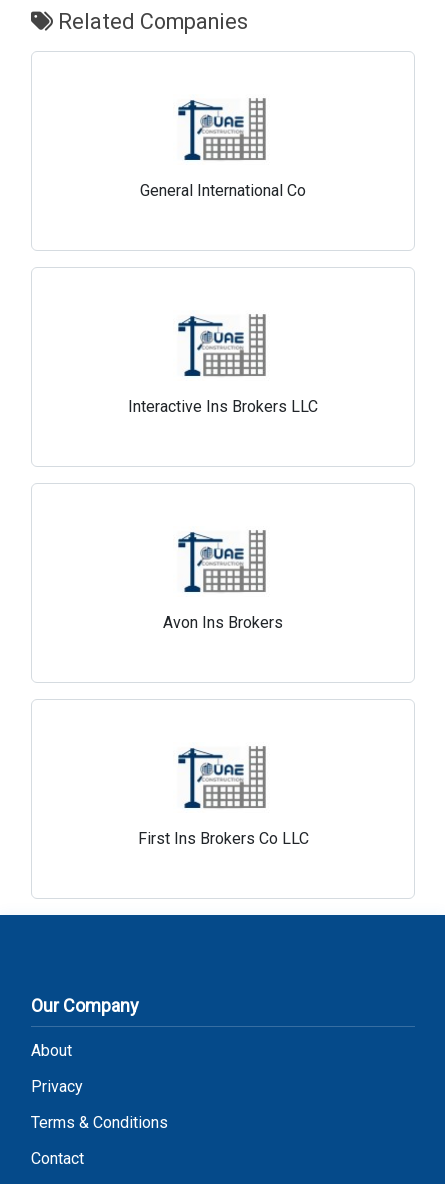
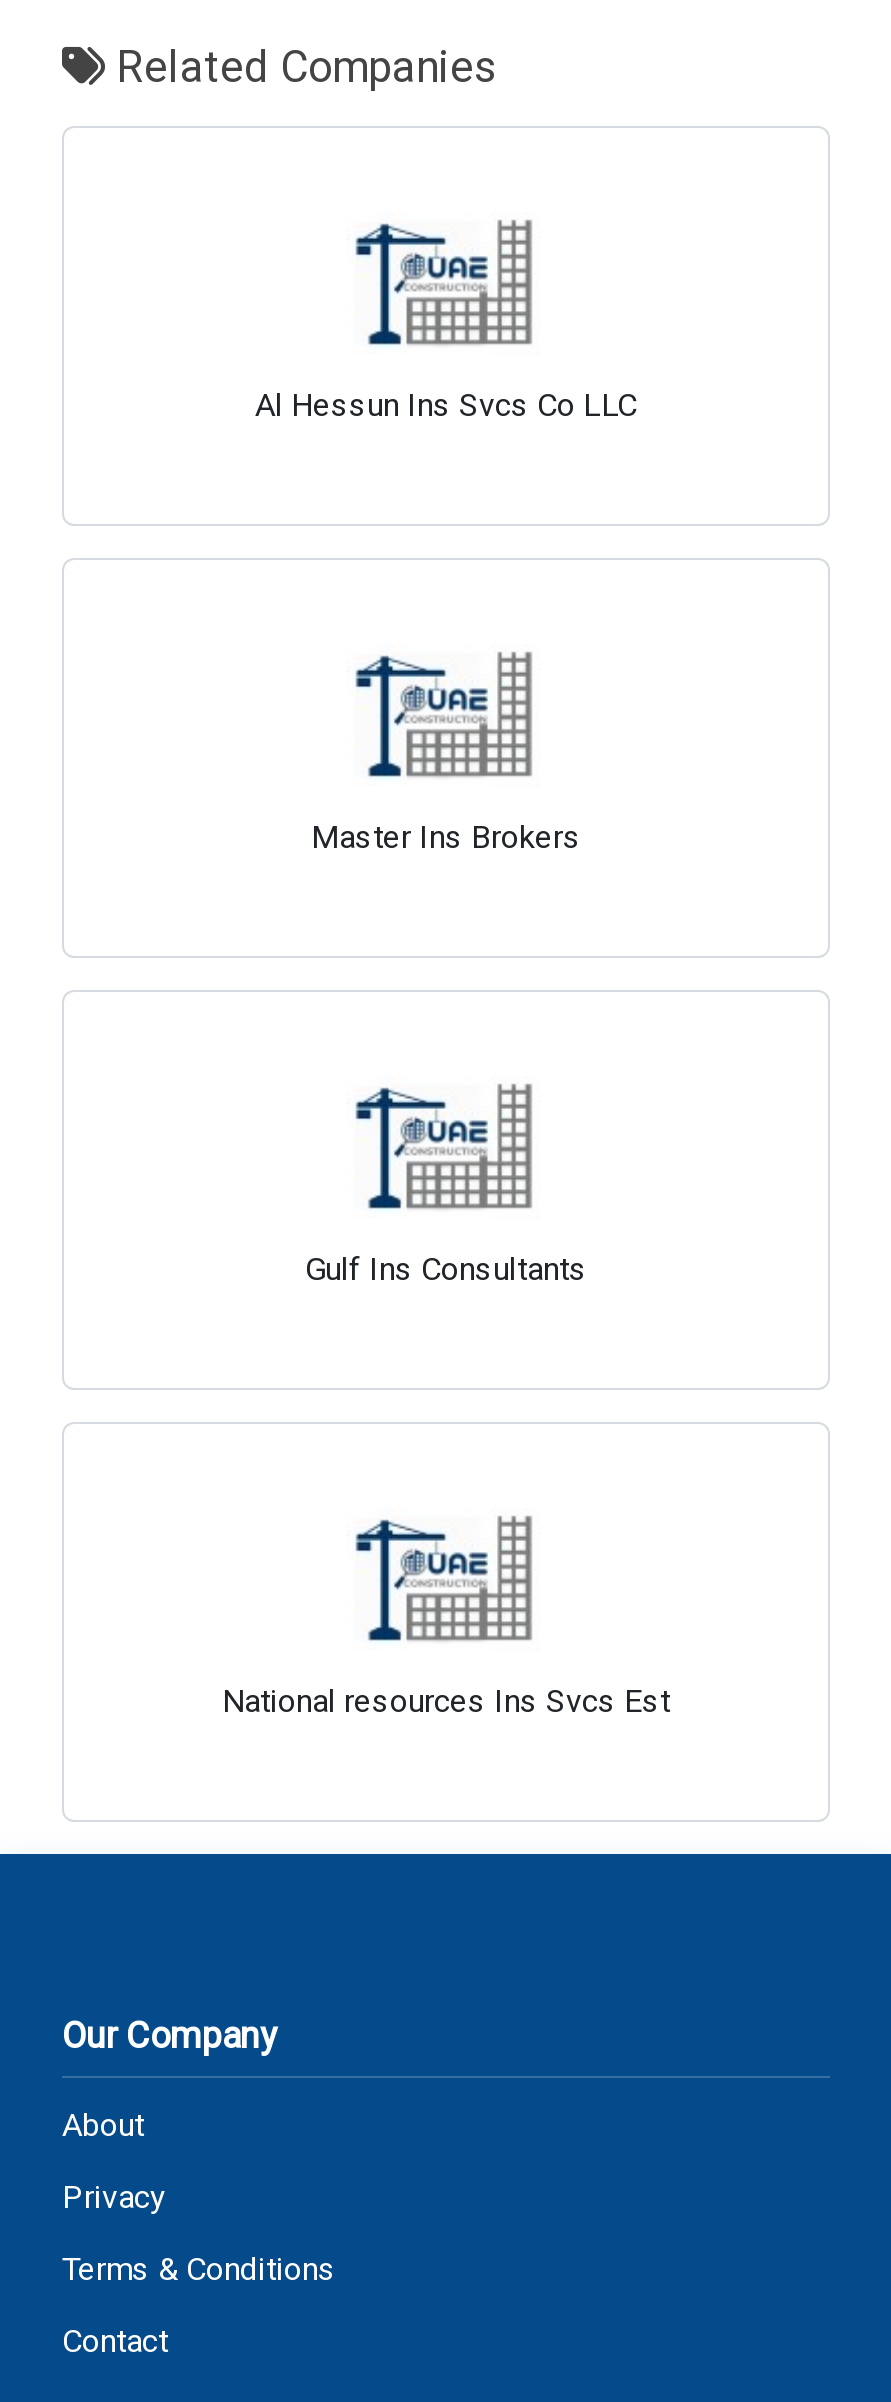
[140,180,306,199] General International Co -> [255,385,637,423] Al Hessun Ins Svcs Co LLC
[128,396,318,415] Interactive Ins Brokers LLC -> [311,817,581,855] Master Ins Brokers
[163,612,283,631] Avon Ins Brokers -> [305,1249,587,1287] Gulf Ins Consultants
[137,828,308,847] First Ins Brokers Co LLC -> [222,1681,670,1719] National resources Ins Svcs Est

